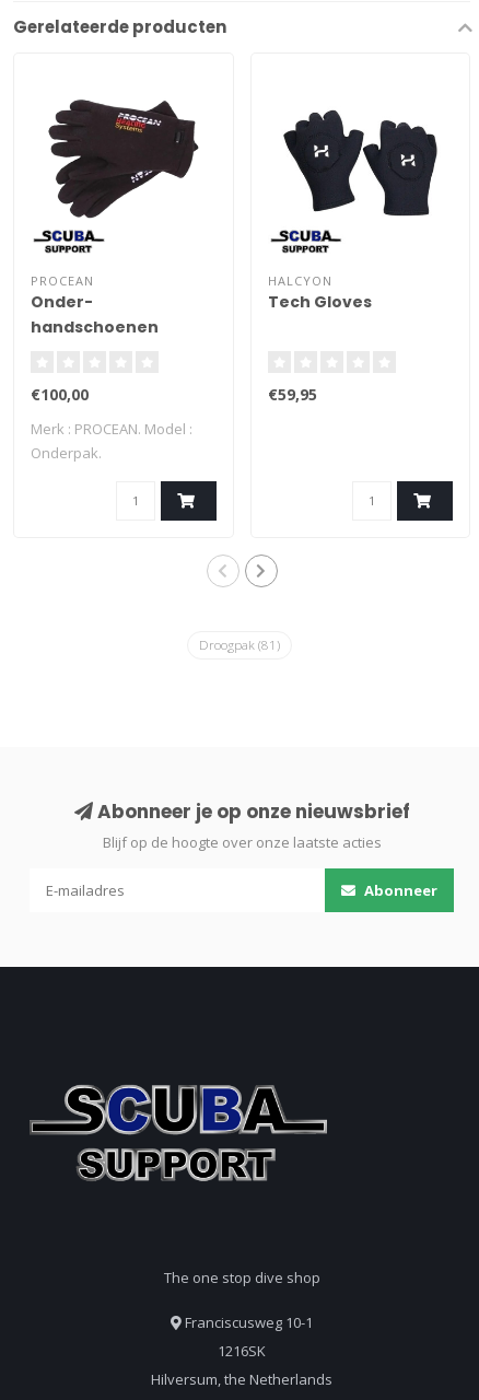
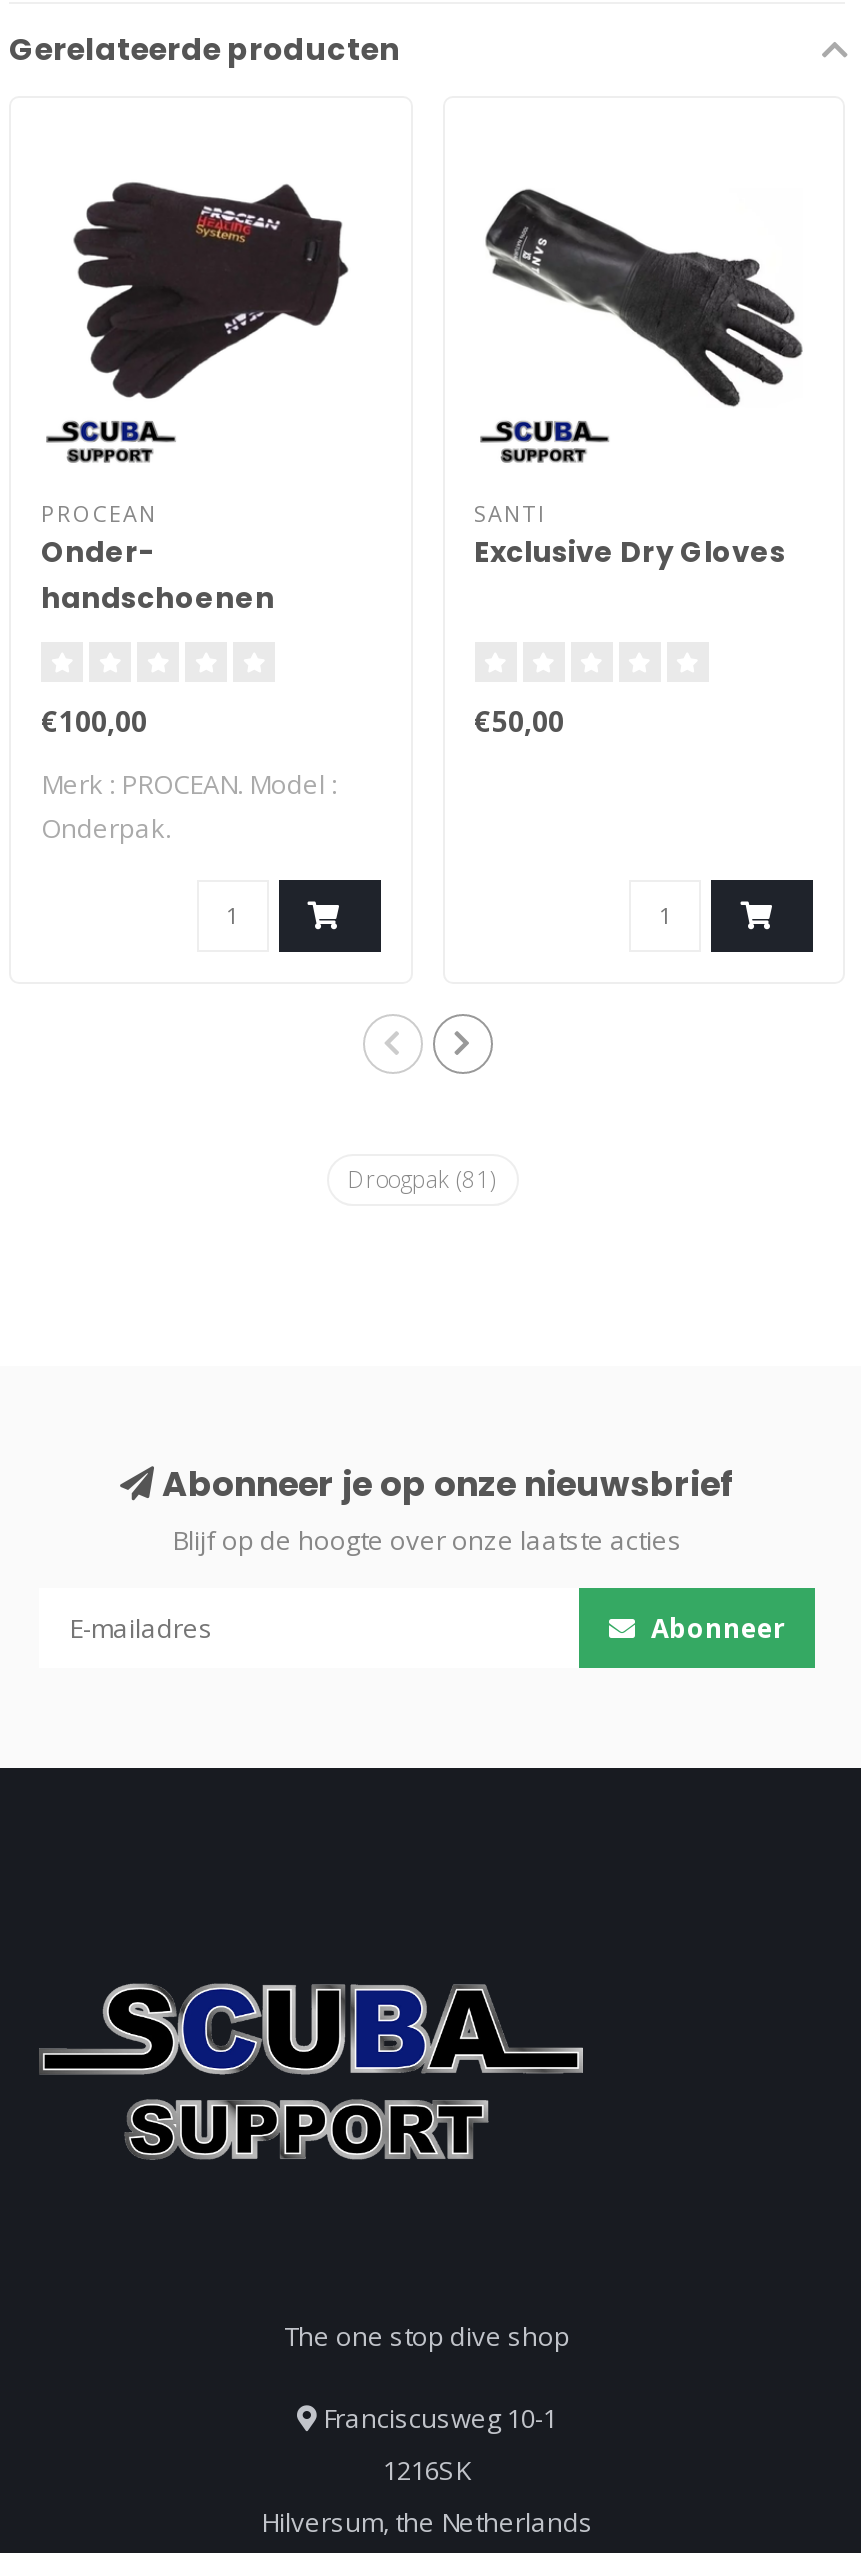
[273,104,446,222] [image] -> [483,188,803,408] [image]
[267,272,371,313] HALCYON | Tech Gloves -> [474,498,786,572] SANTI | Exclusive Dry Gloves
[267,384,317,405] €59,95 -> [474,702,564,740] €50,00

